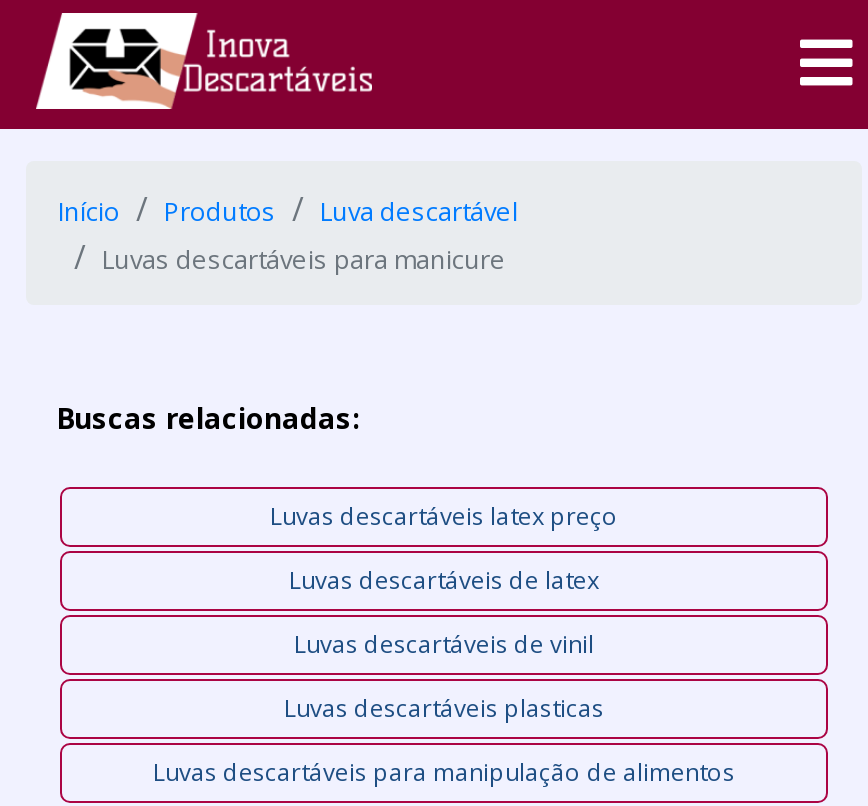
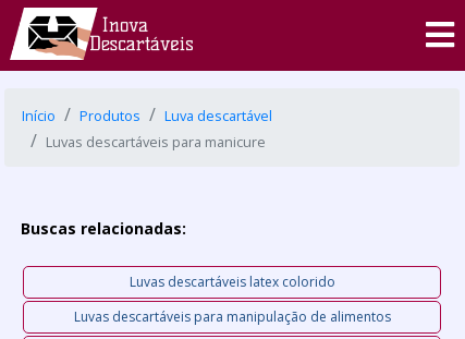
[270,499,618,725] Luvas descartáveis latex preço | Luvas descartáveis de latex | Luvas descartáveis de vinil | Luvas descartáveis plasticas -> [129,273,335,291] Luvas descartáveis latex colorido

